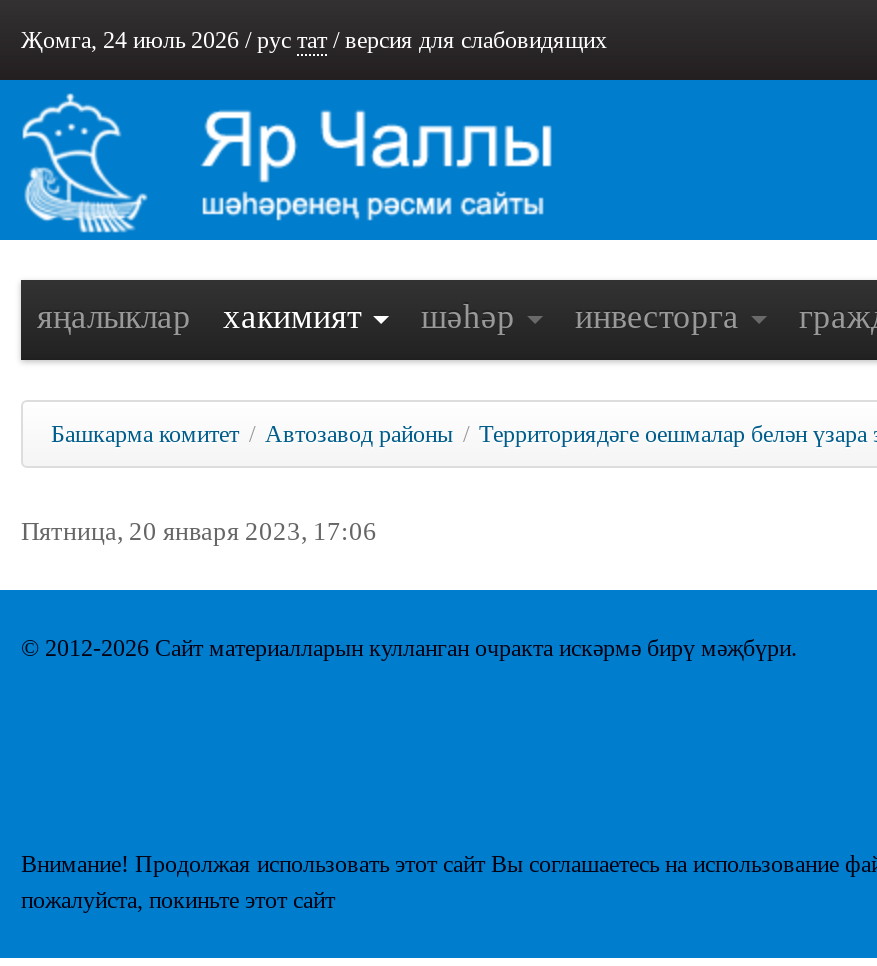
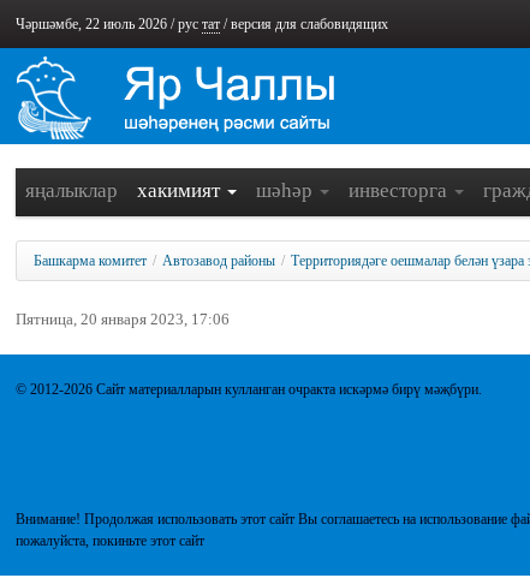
[21,26,607,54] Җомга, 24 июль 2026 / рус тат / версия для слабовидящих -> [16,16,388,32] Чәршәмбе, 22 июль 2026 / рус тат / версия для слабовидящих

